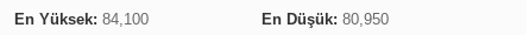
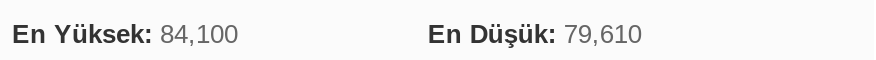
[261,11,388,28] En Düşük: 80,950 -> [428,19,642,49] En Düşük: 79,610

